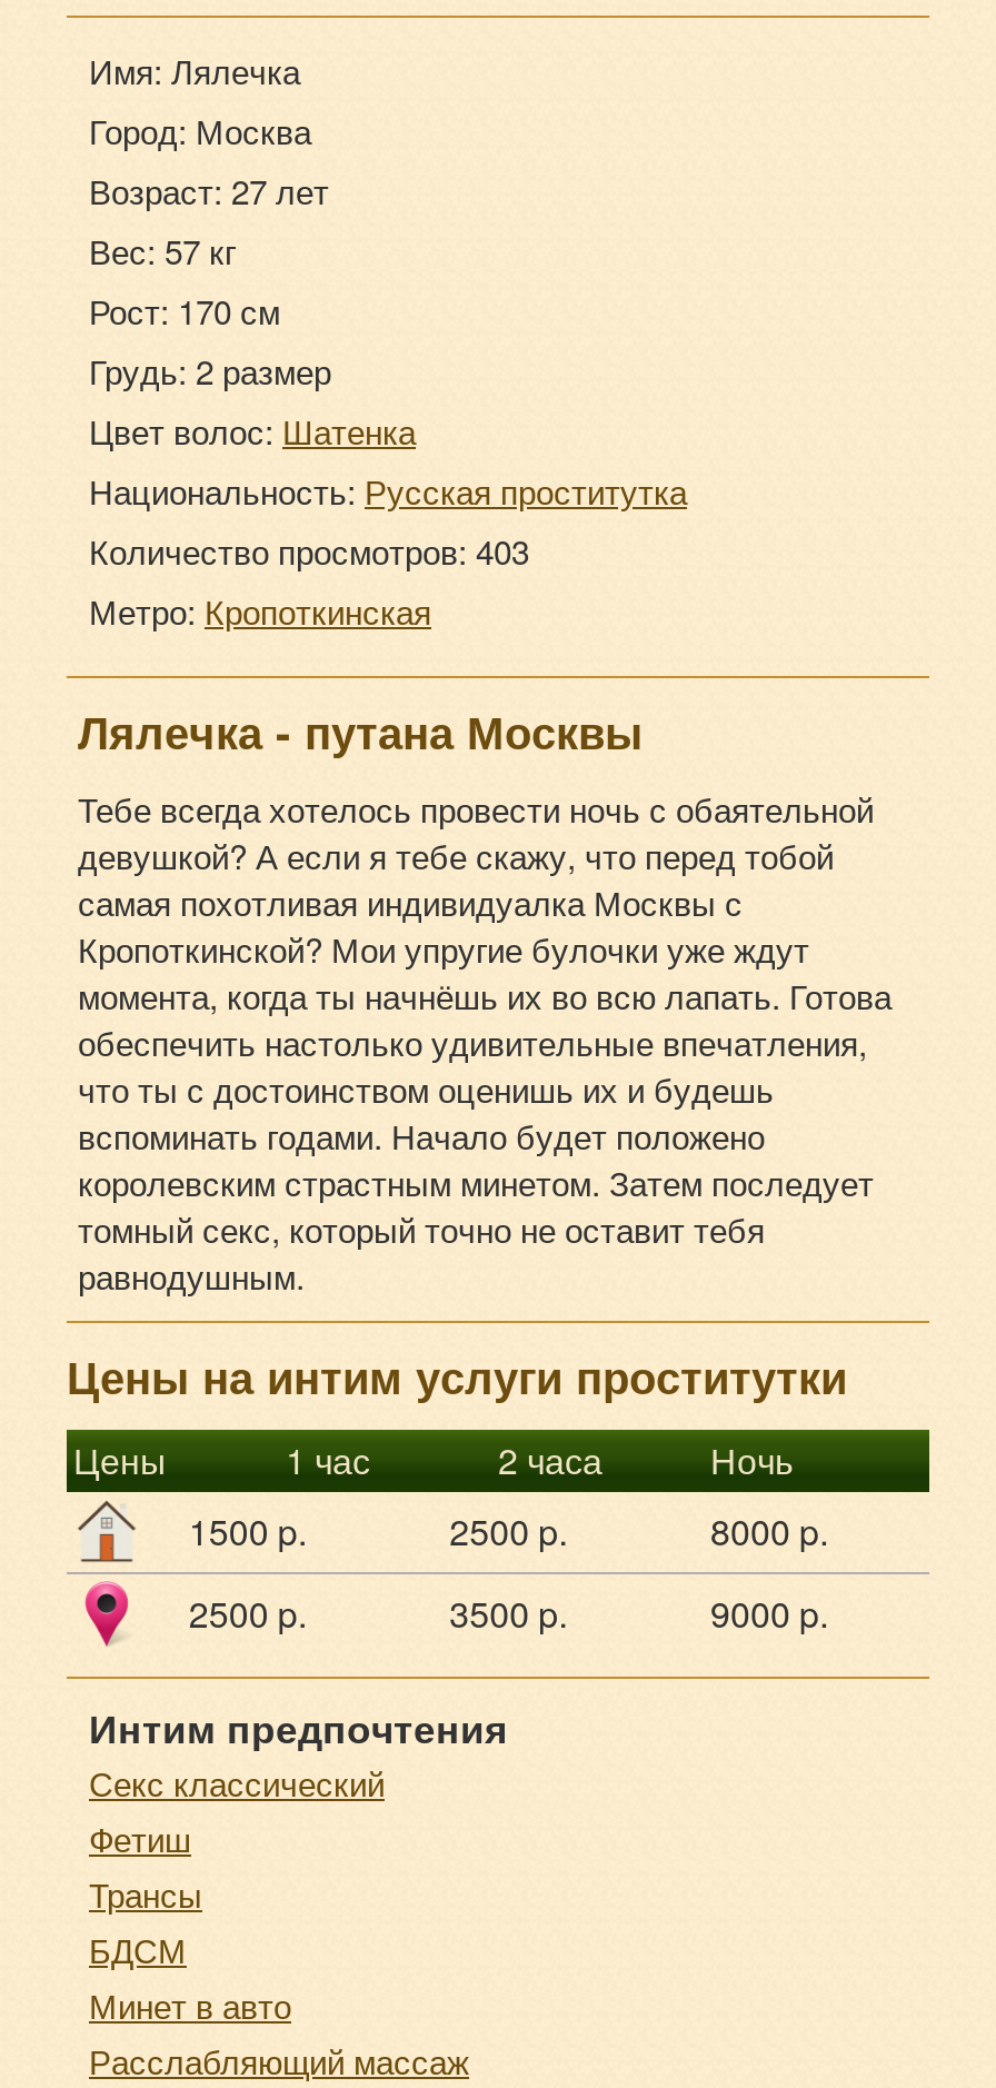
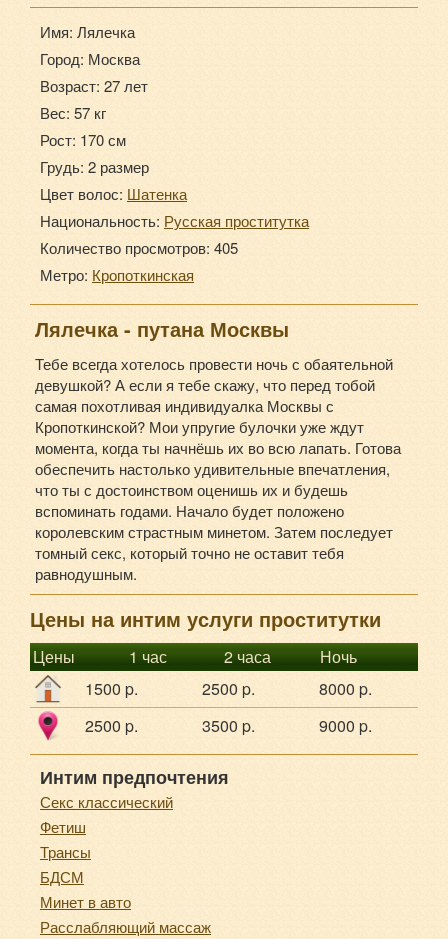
[89,526,529,573] Количество просмотров: 403 -> [40,237,238,258] Количество просмотров: 405

